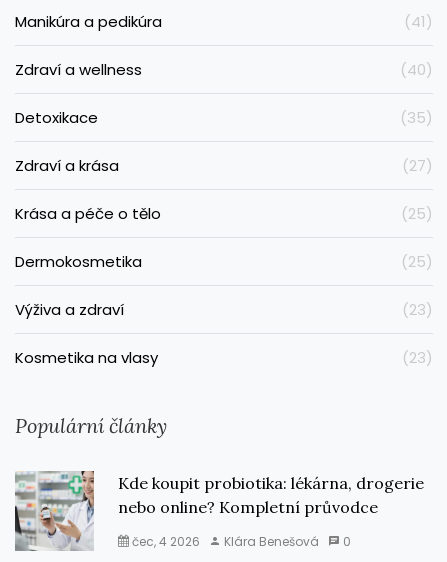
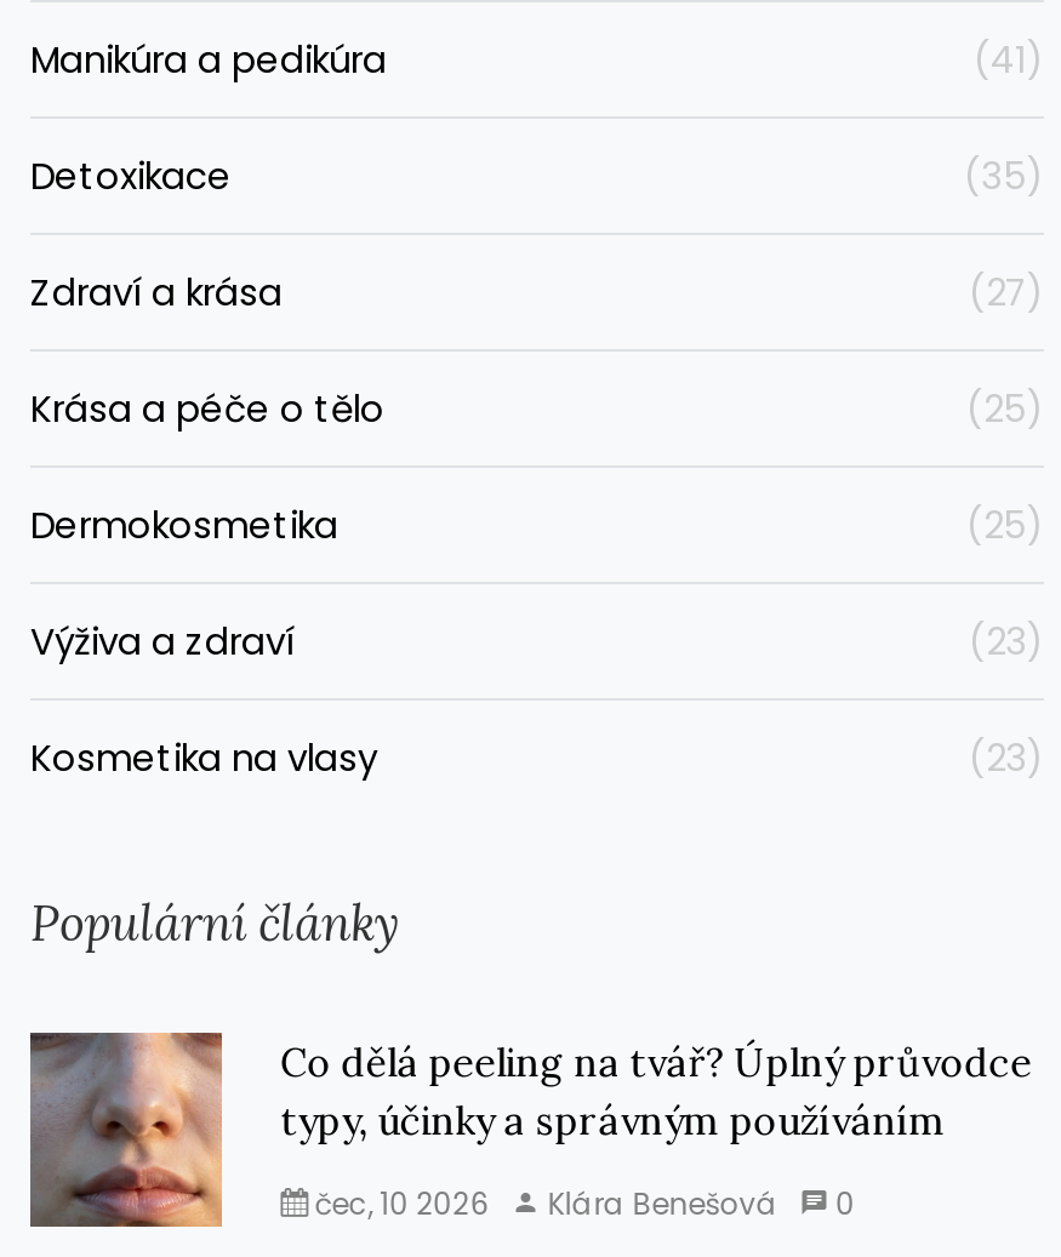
[15,59,433,80] Zdraví a wellness | (40) -> none
[14,470,424,552] [image] | Kde koupit probiotika: lékárna, drogerie | nebo online? Kompletní průvodce -> [28,1030,1032,1229] [image] | Co dělá peeling na tvář? Úplný průvodce | typy, účinky a správným používáním
[129,533,351,550] čec, 4 2026 Klára Benešová 0 -> [307,1182,855,1223] čec, 10 2026 Klára Benešová 0

